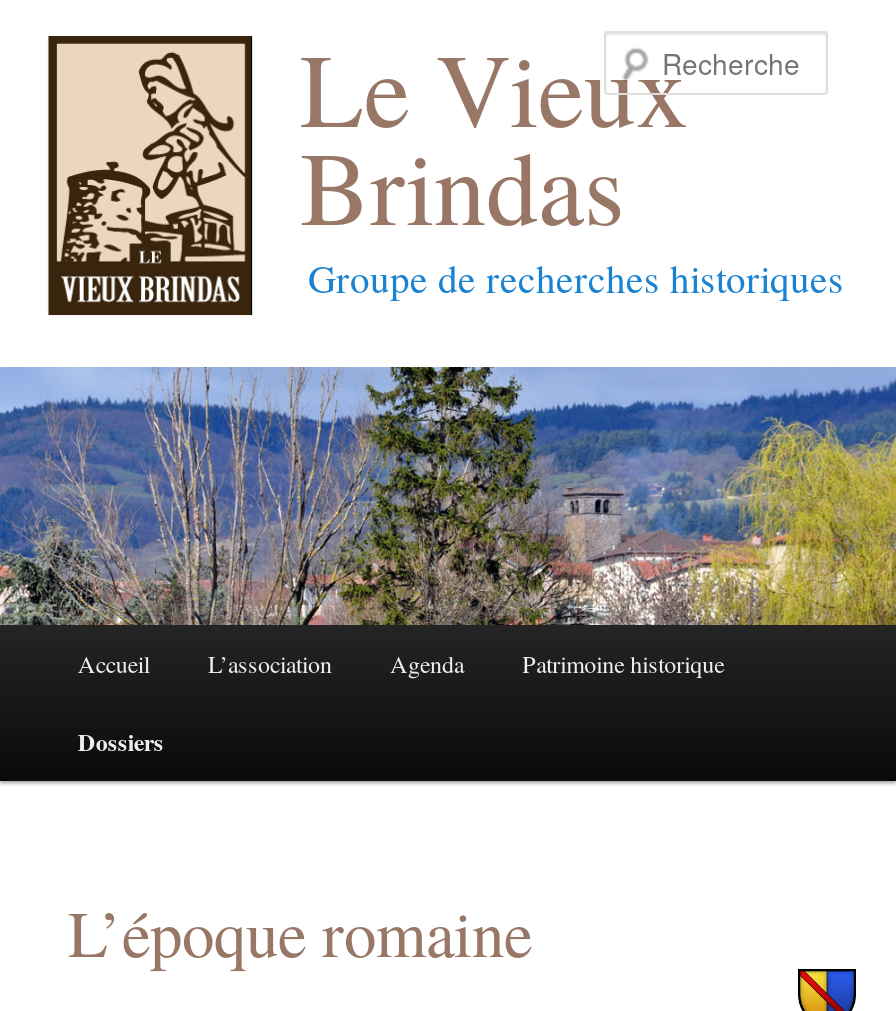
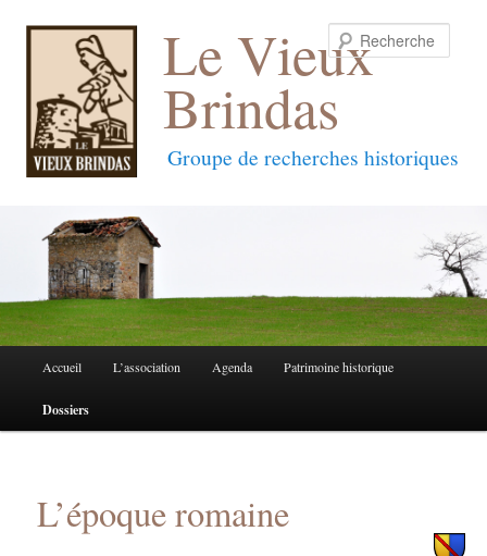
[6,365,890,627] [image] -> [3,206,484,347] [image]

